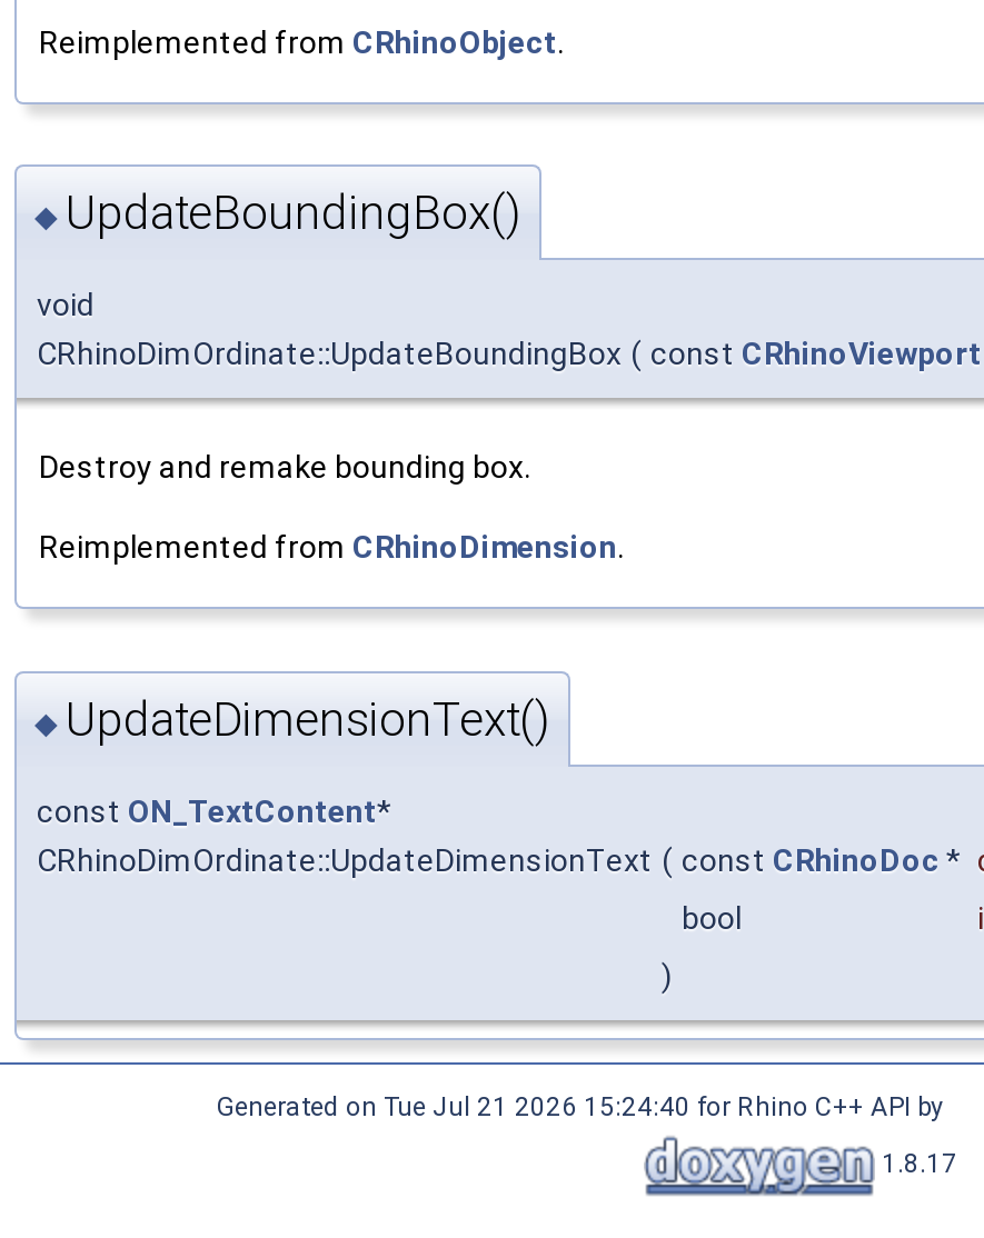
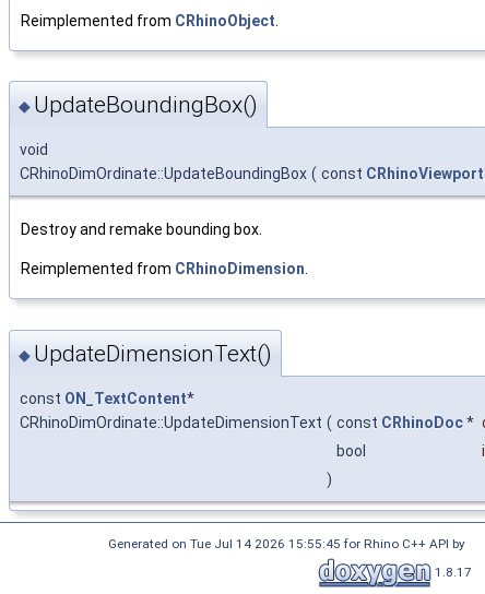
[217,1091,957,1122] Generated on Tue Jul 21 2026 15:24:40 for Rhino C++ API by -> [108,536,472,551] Generated on Tue Jul 14 2026 15:55:45 for Rhino C++ API by

